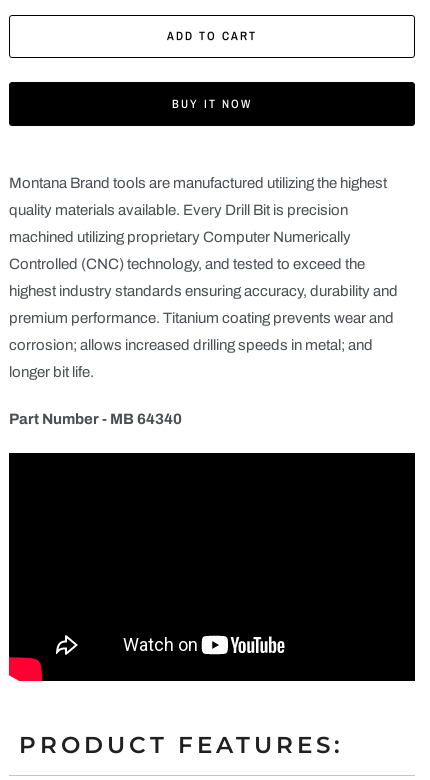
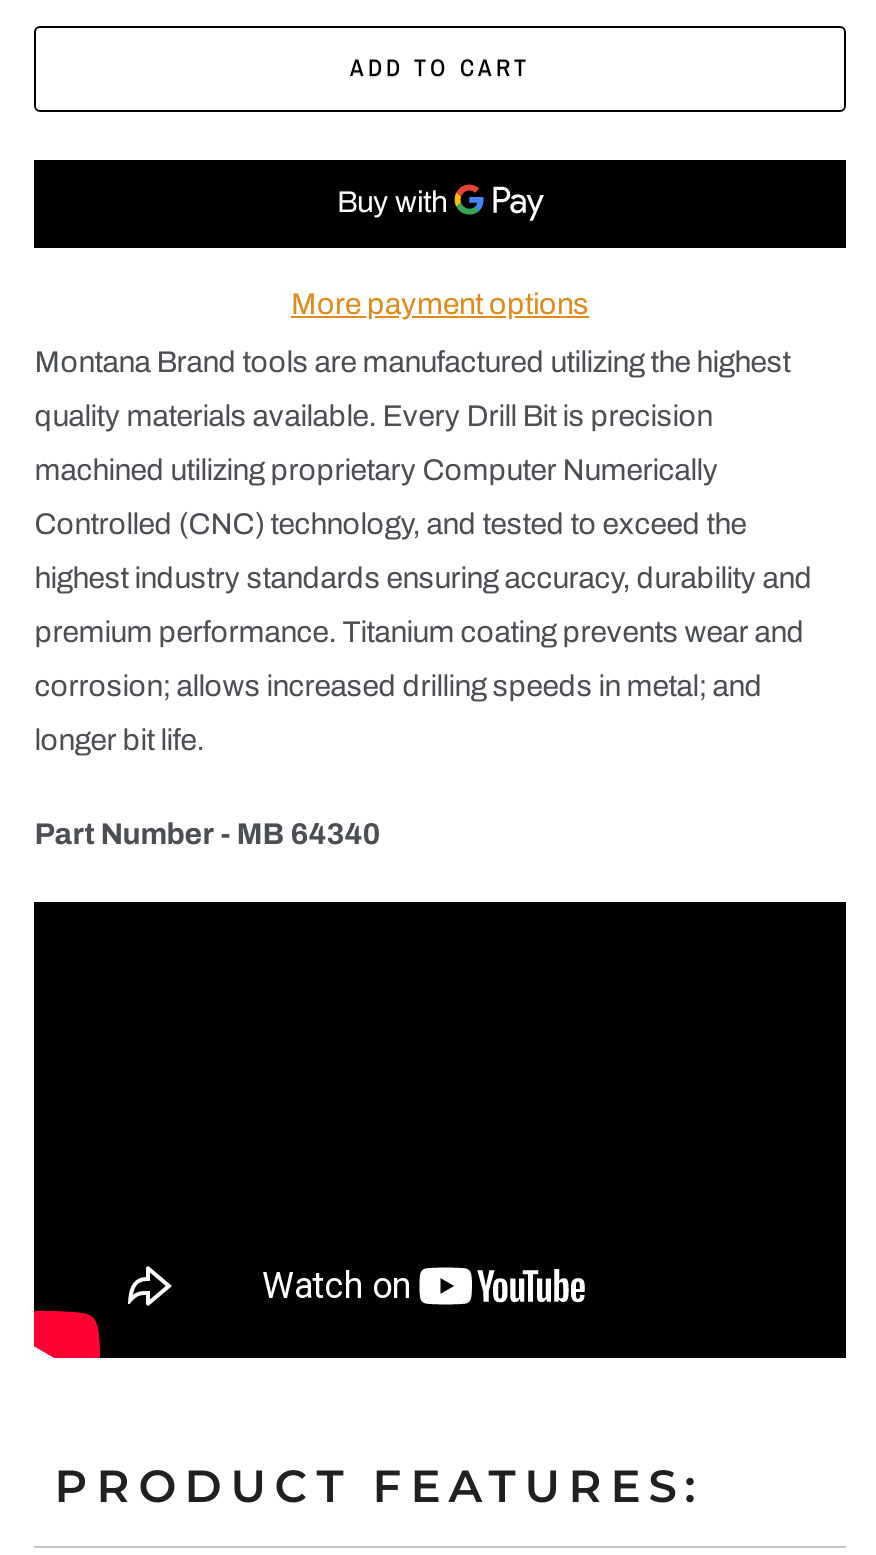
[172,95,252,111] BUY IT NOW -> [291,287,589,319] More payment options

